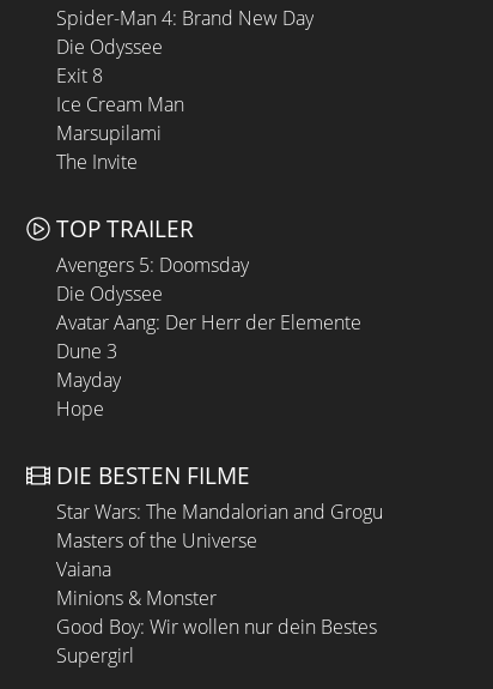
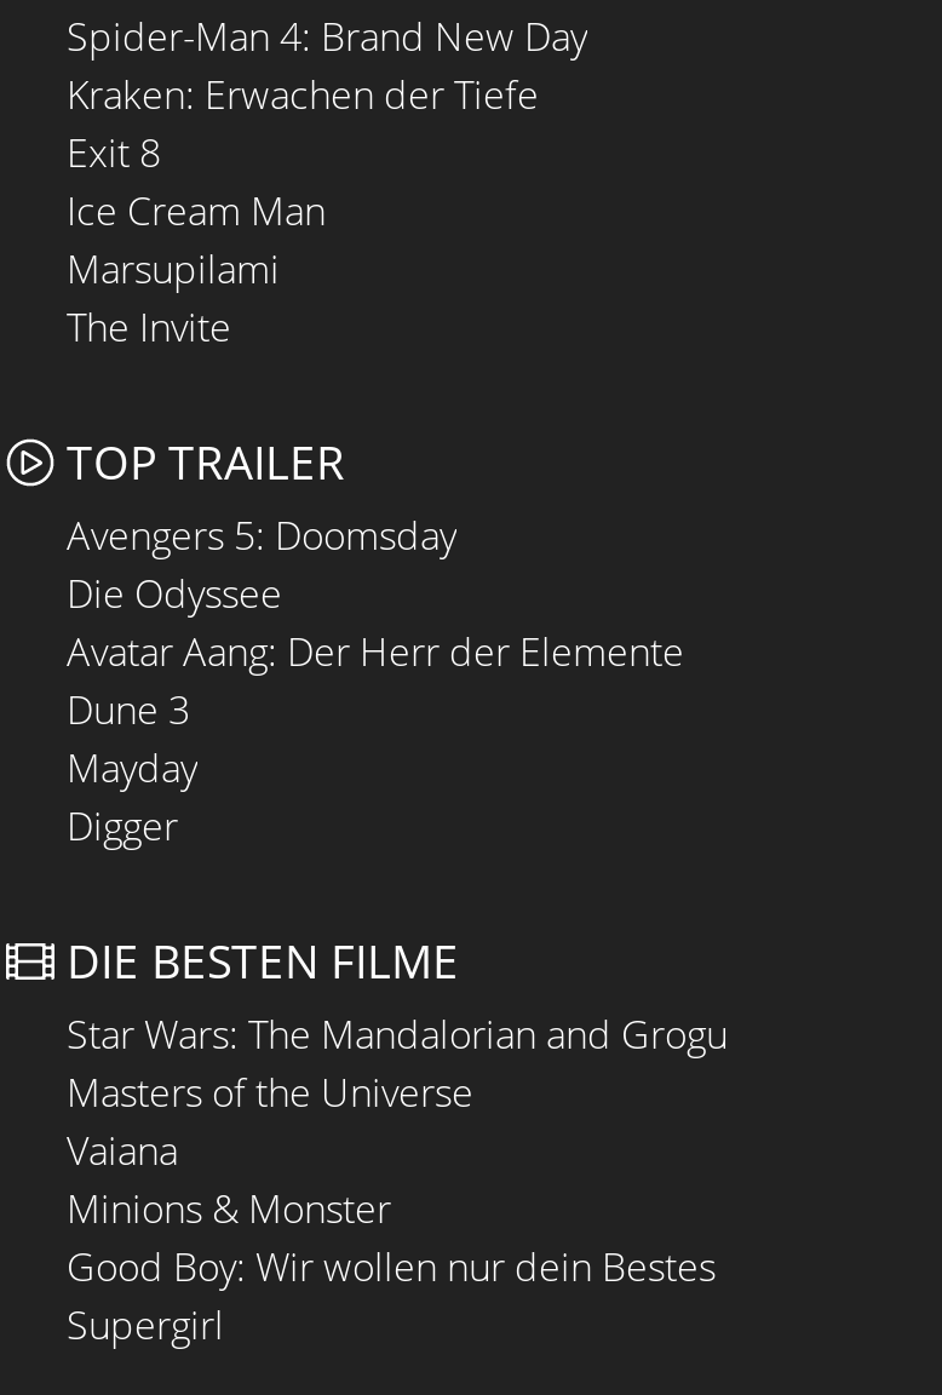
[56,34,163,60] Die Odyssee -> [67,68,539,121] Kraken: Erwachen der Tiefe
[56,395,104,422] Hope -> [67,799,178,852] Digger

